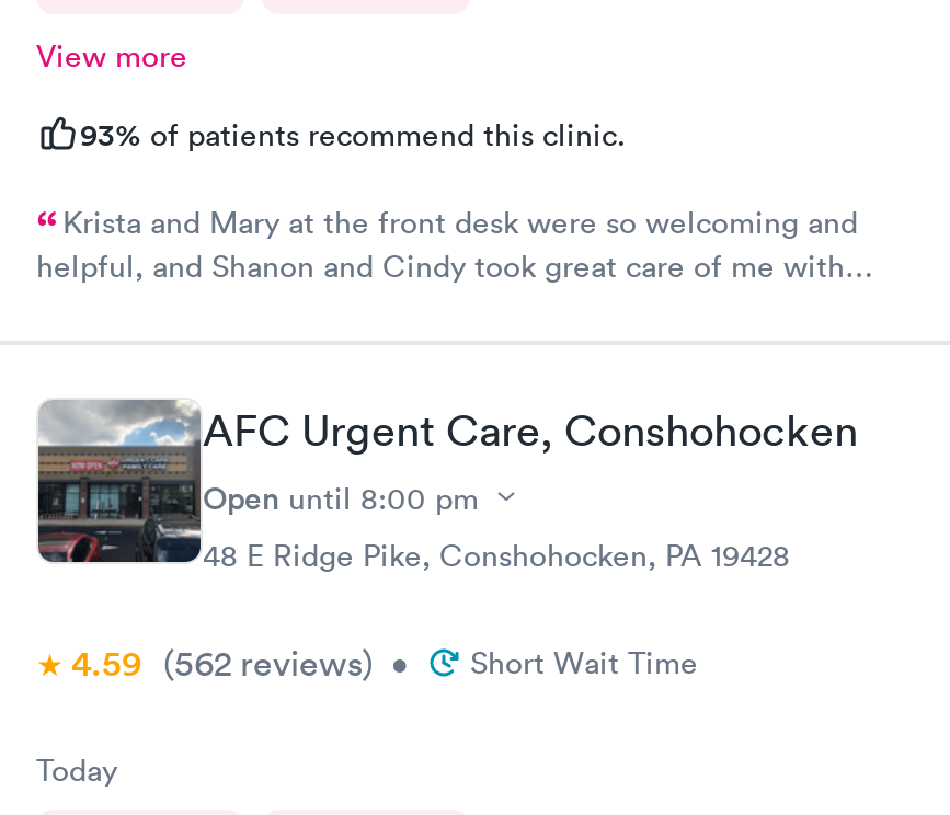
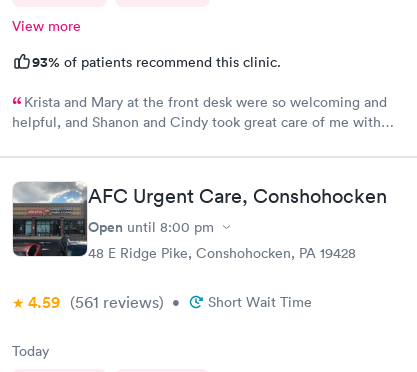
[71,640,698,686] 4.59 (562 reviews) • Short Wait Time -> [28,292,312,313] 4.59 (561 reviews) • Short Wait Time

